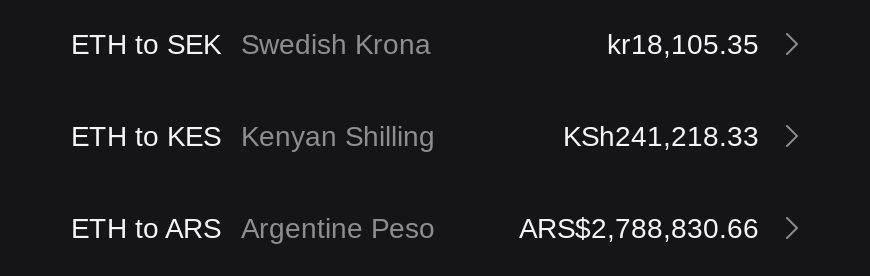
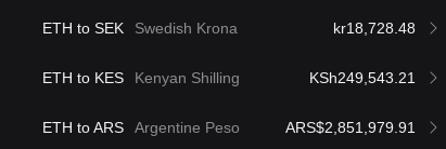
[607,28,759,60] kr18,105.35 -> [333,19,416,36] kr18,728.48
[563,120,759,152] KSh241,218.33 -> [309,69,416,86] KSh249,543.21
[519,212,759,244] ARS$2,788,830.66 -> [285,119,416,136] ARS$2,851,979.91

